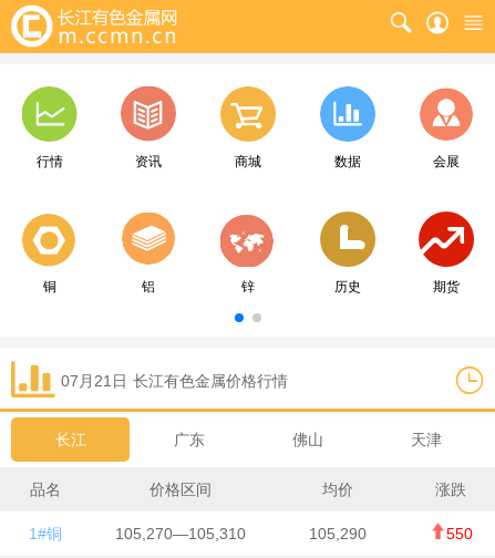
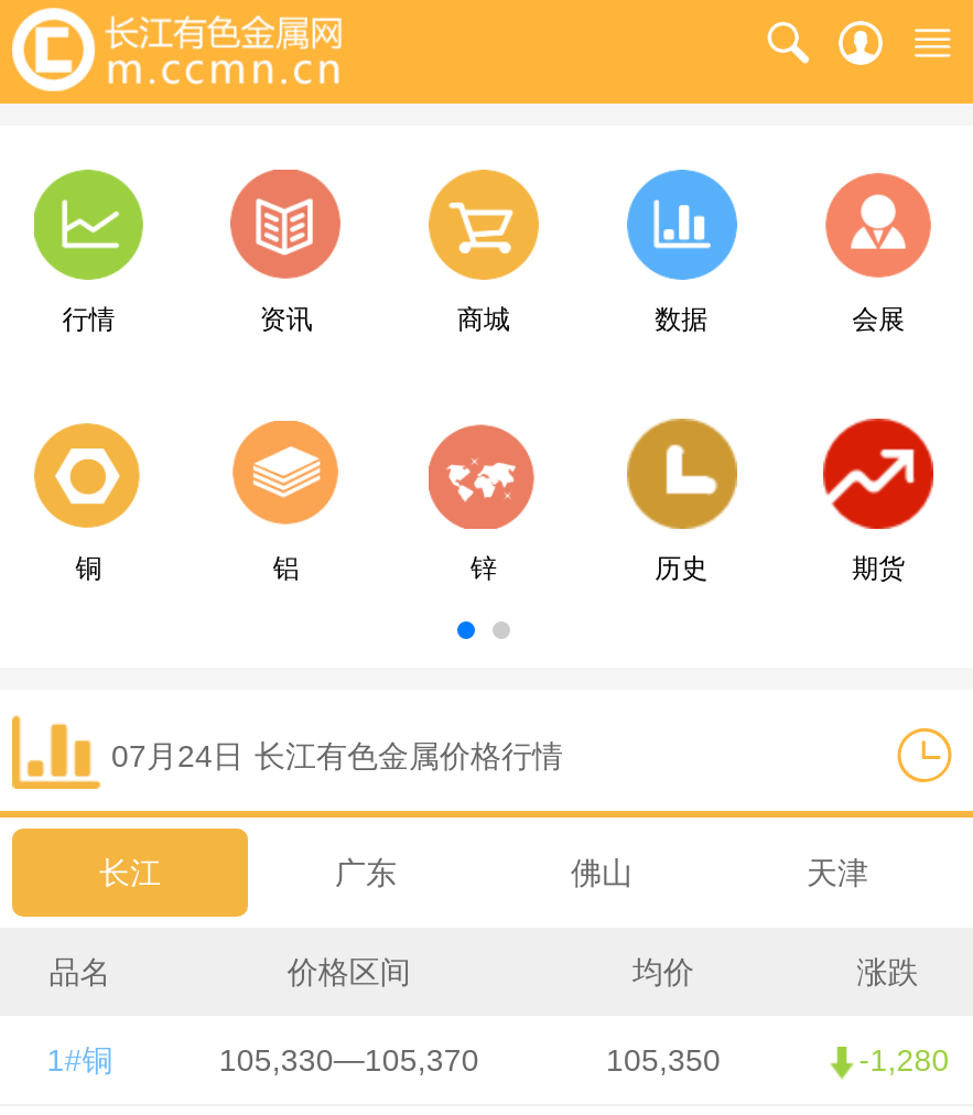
[61,372,288,390] 07月21日 长江有色金属价格行情 -> [111,738,563,773] 07月24日 长江有色金属价格行情
[115,525,246,542] 105,270—105,310 -> [219,1042,479,1078] 105,330—105,370
[310,525,367,542] 105,290 -> [606,1042,721,1078] 105,350
[446,525,473,542] 550 -> [859,1042,949,1078] -1,280

